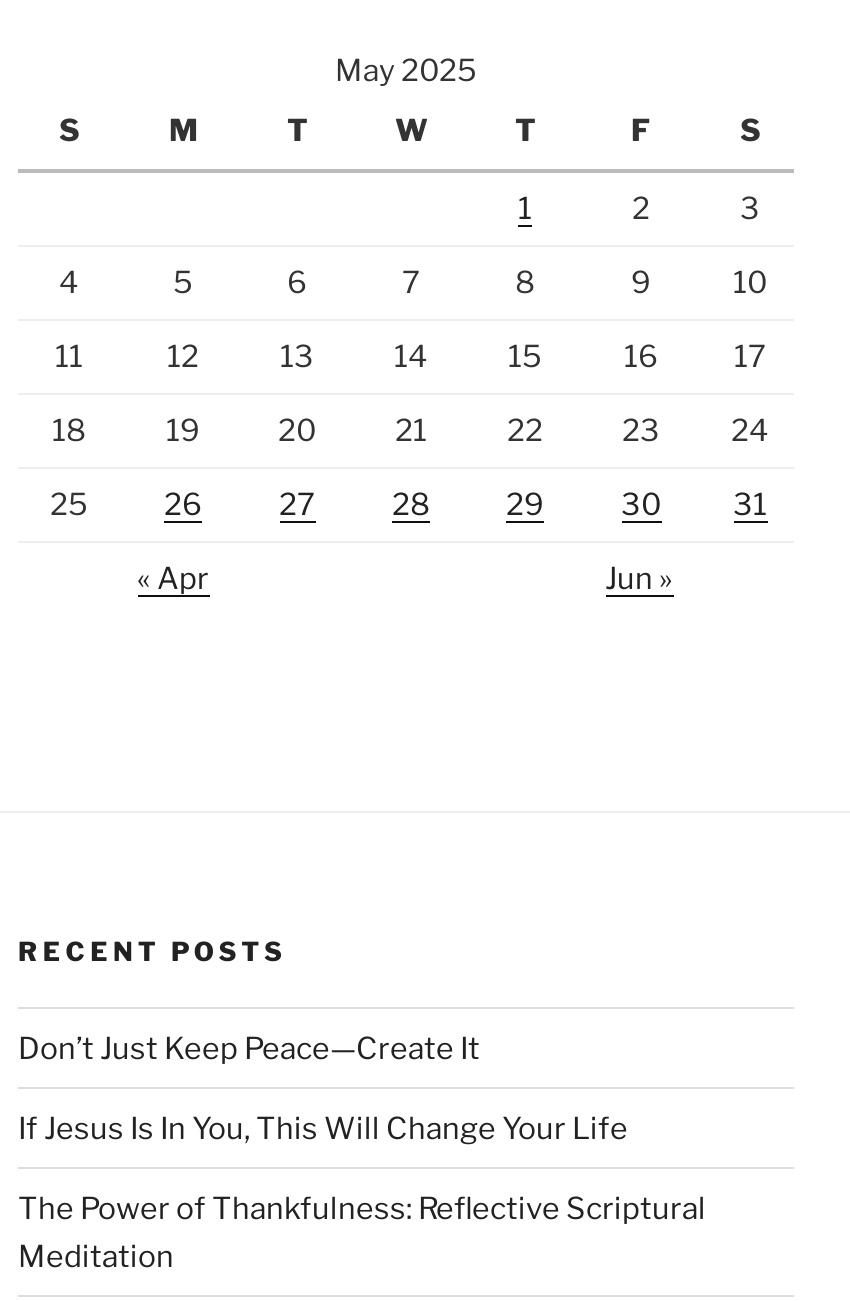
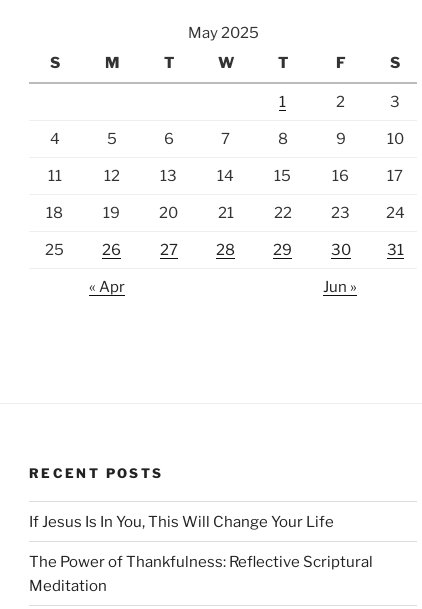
[18,1031,480,1067] Don’t Just Keep Peace—Create It -> none

